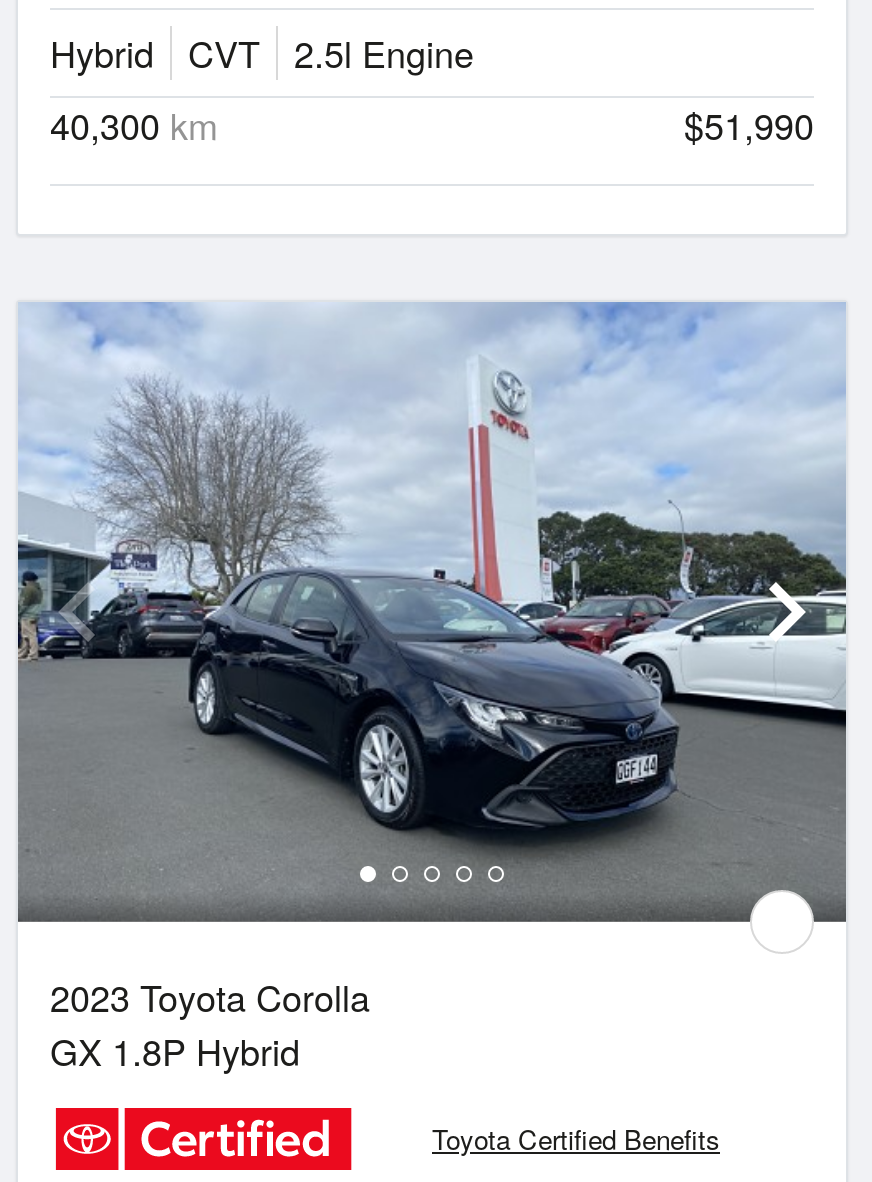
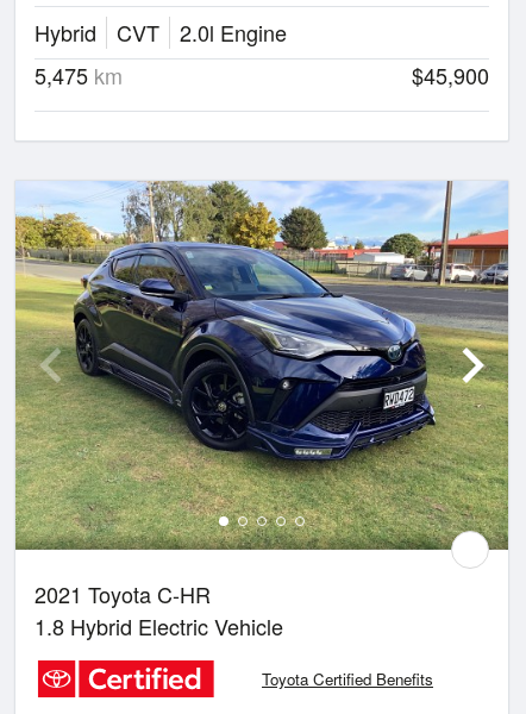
[50,25,814,149] 2.5l Engine | 40,300 km | $51,990 -> [35,16,489,90] 2.0l Engine | 5,475 km | $45,900
[16,302,848,1076] [image] | 2023 Toyota Corolla | GX 1.8P Hybrid -> [14,180,509,642] [image] | 2021 Toyota C-HR | 1.8 Hybrid Electric Vehicle

